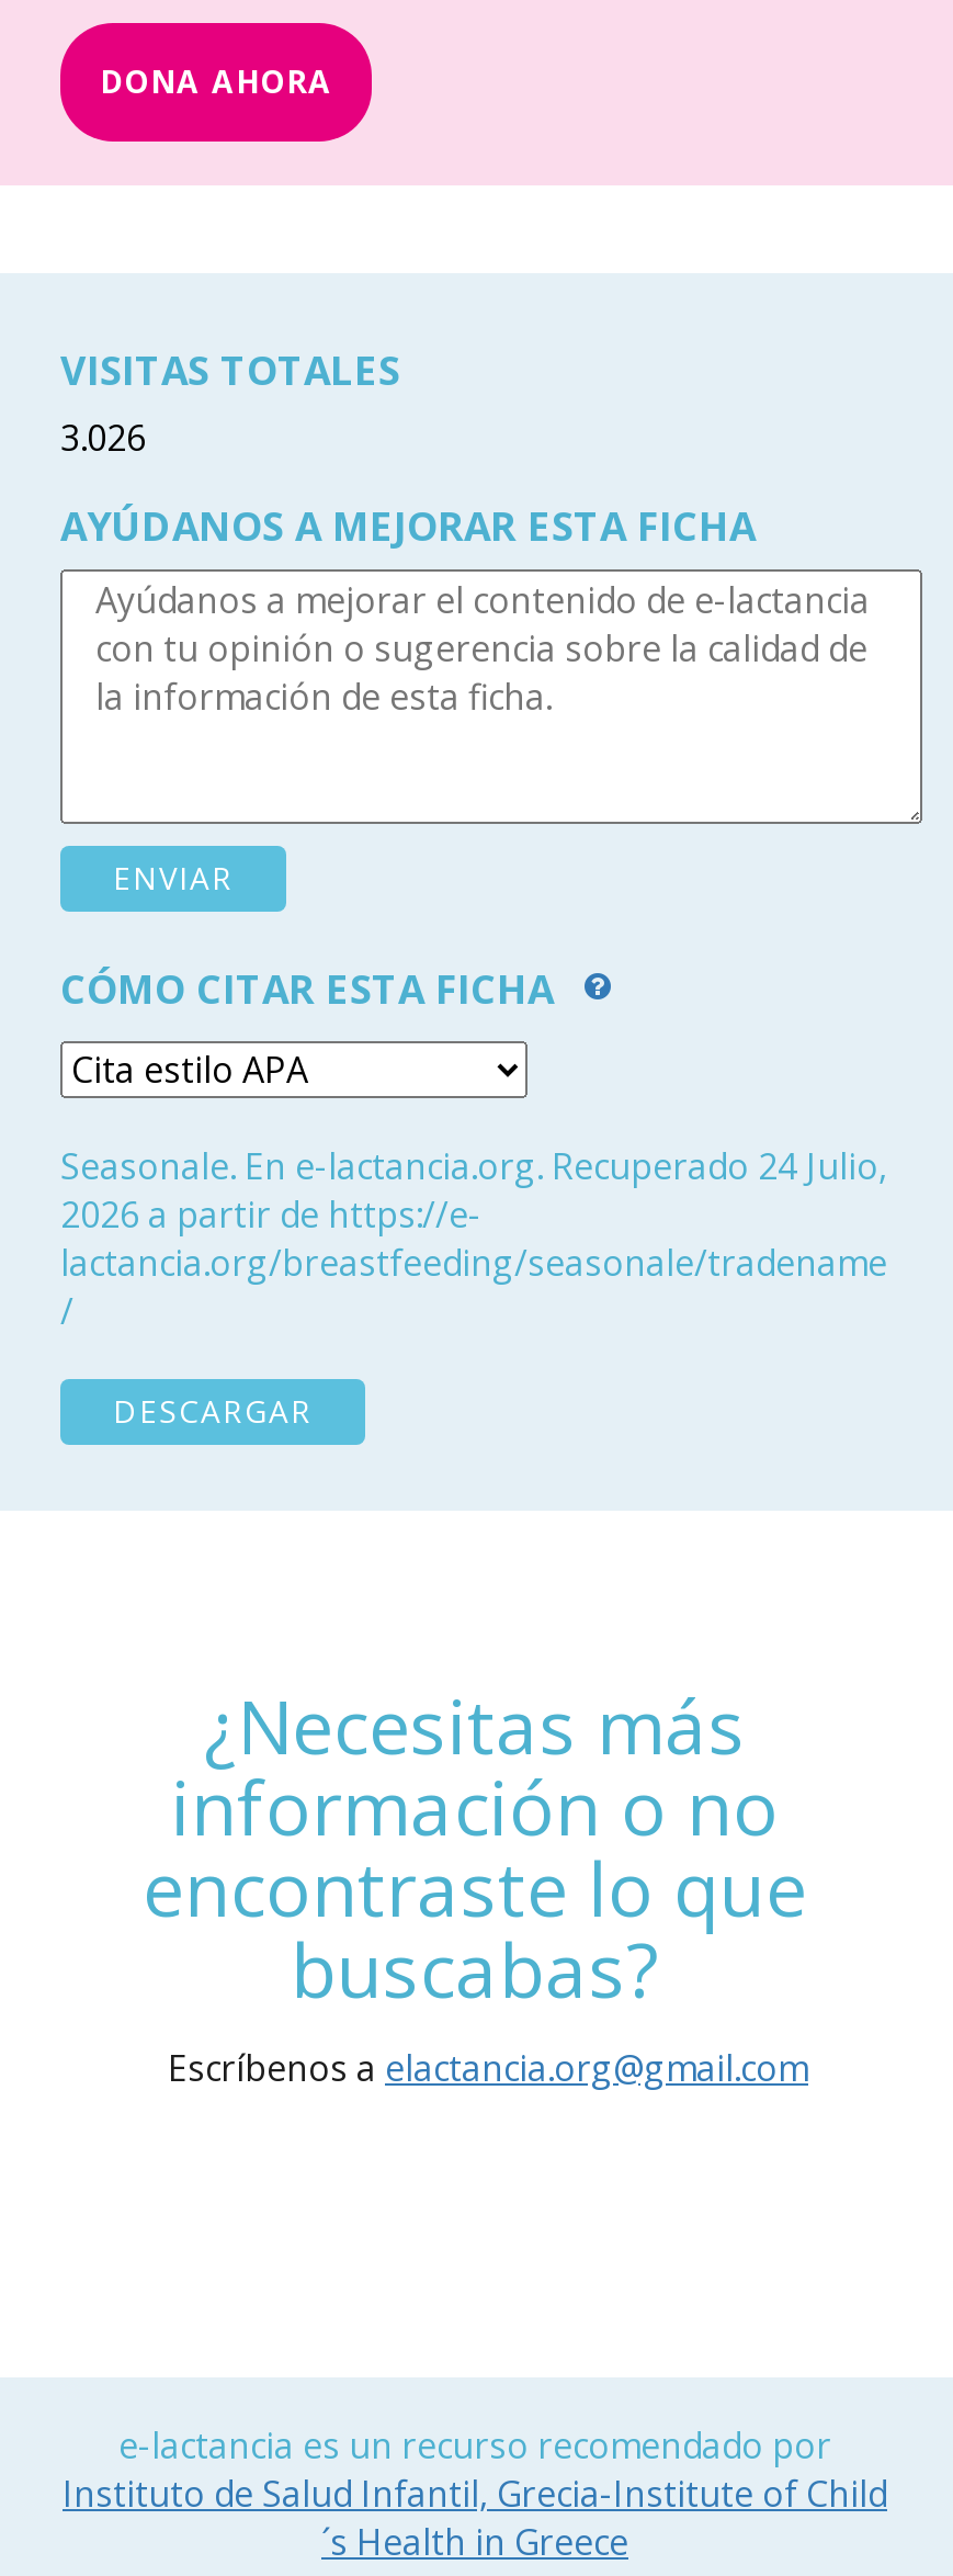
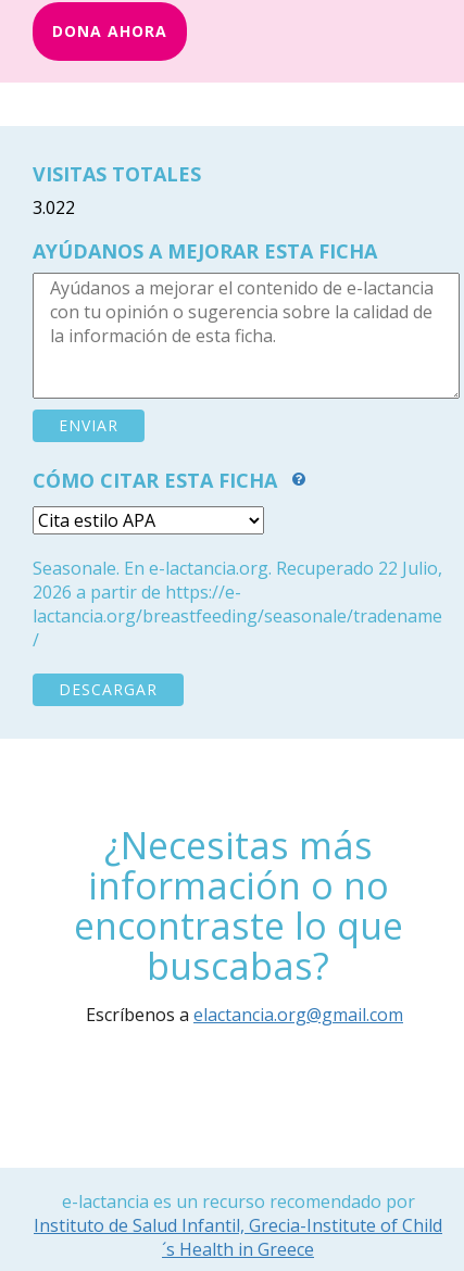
[60,414,146,462] 3.026 -> [33,196,75,219] 3.022
[60,1142,887,1190] Seasonale. En e-lactancia.org. Recuperado 24 Julio, -> [33,556,442,580] Seasonale. En e-lactancia.org. Recuperado 22 Julio,

